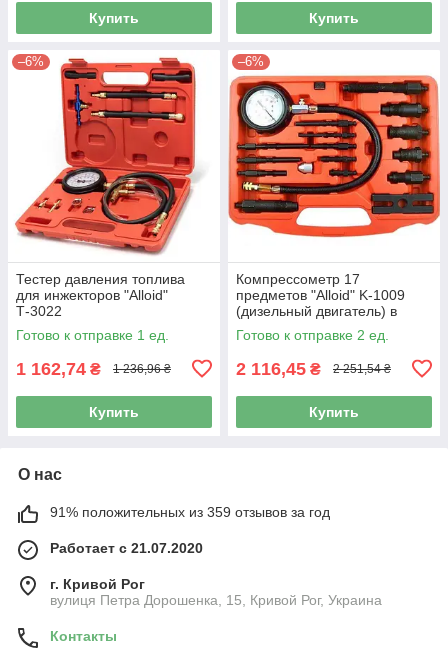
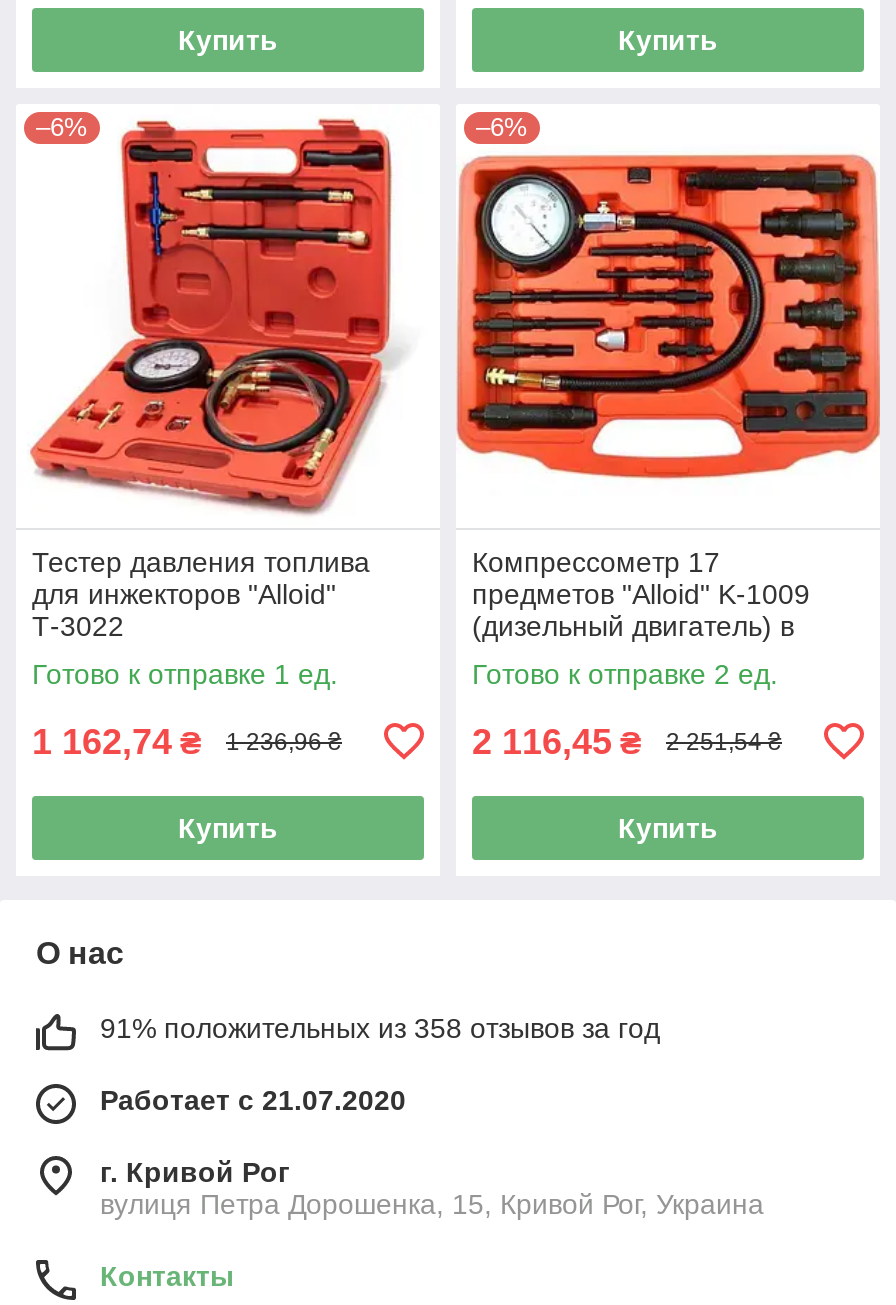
[50,504,330,520] 91% положительных из 359 отзывов за год -> [100,1012,660,1044] 91% положительных из 358 отзывов за год

